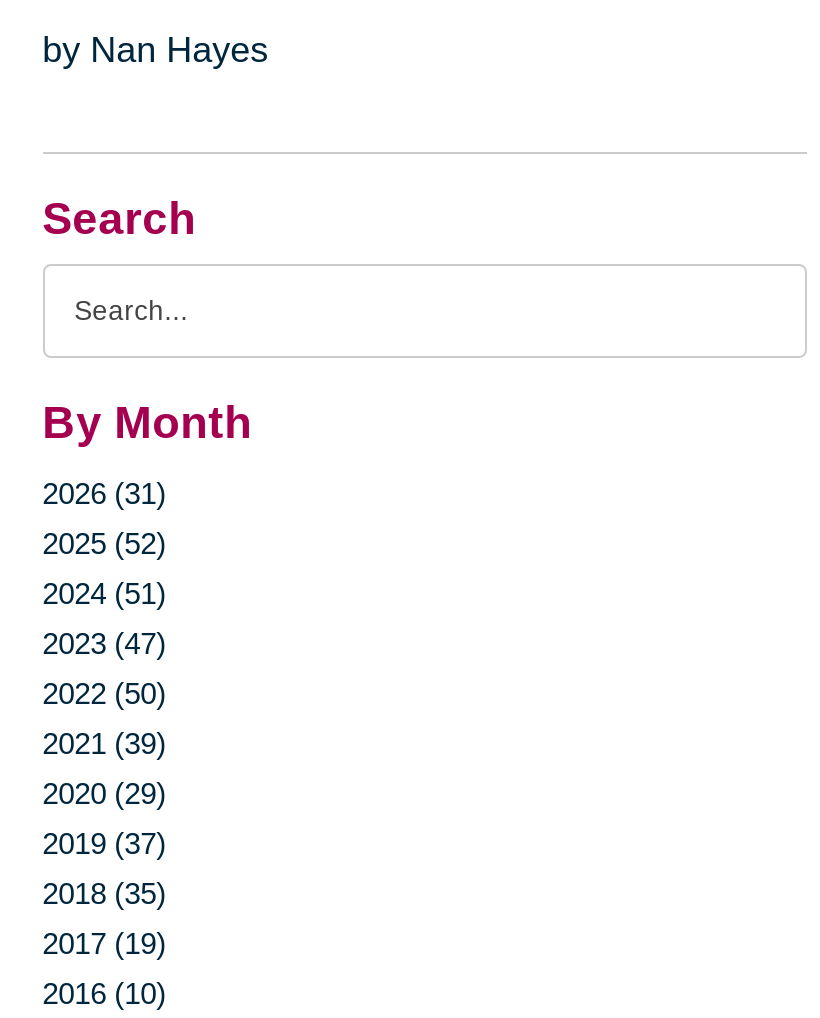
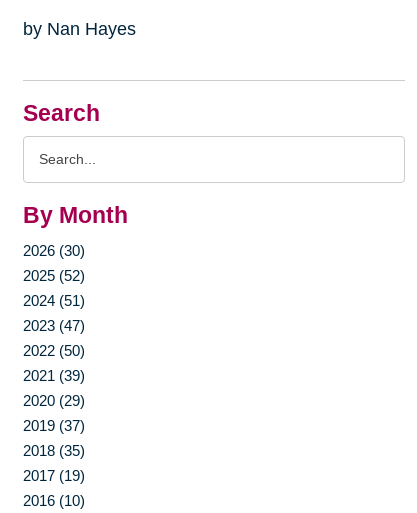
[42,476,166,510] 2026 (31) -> [23,242,85,259] 2026 (30)

